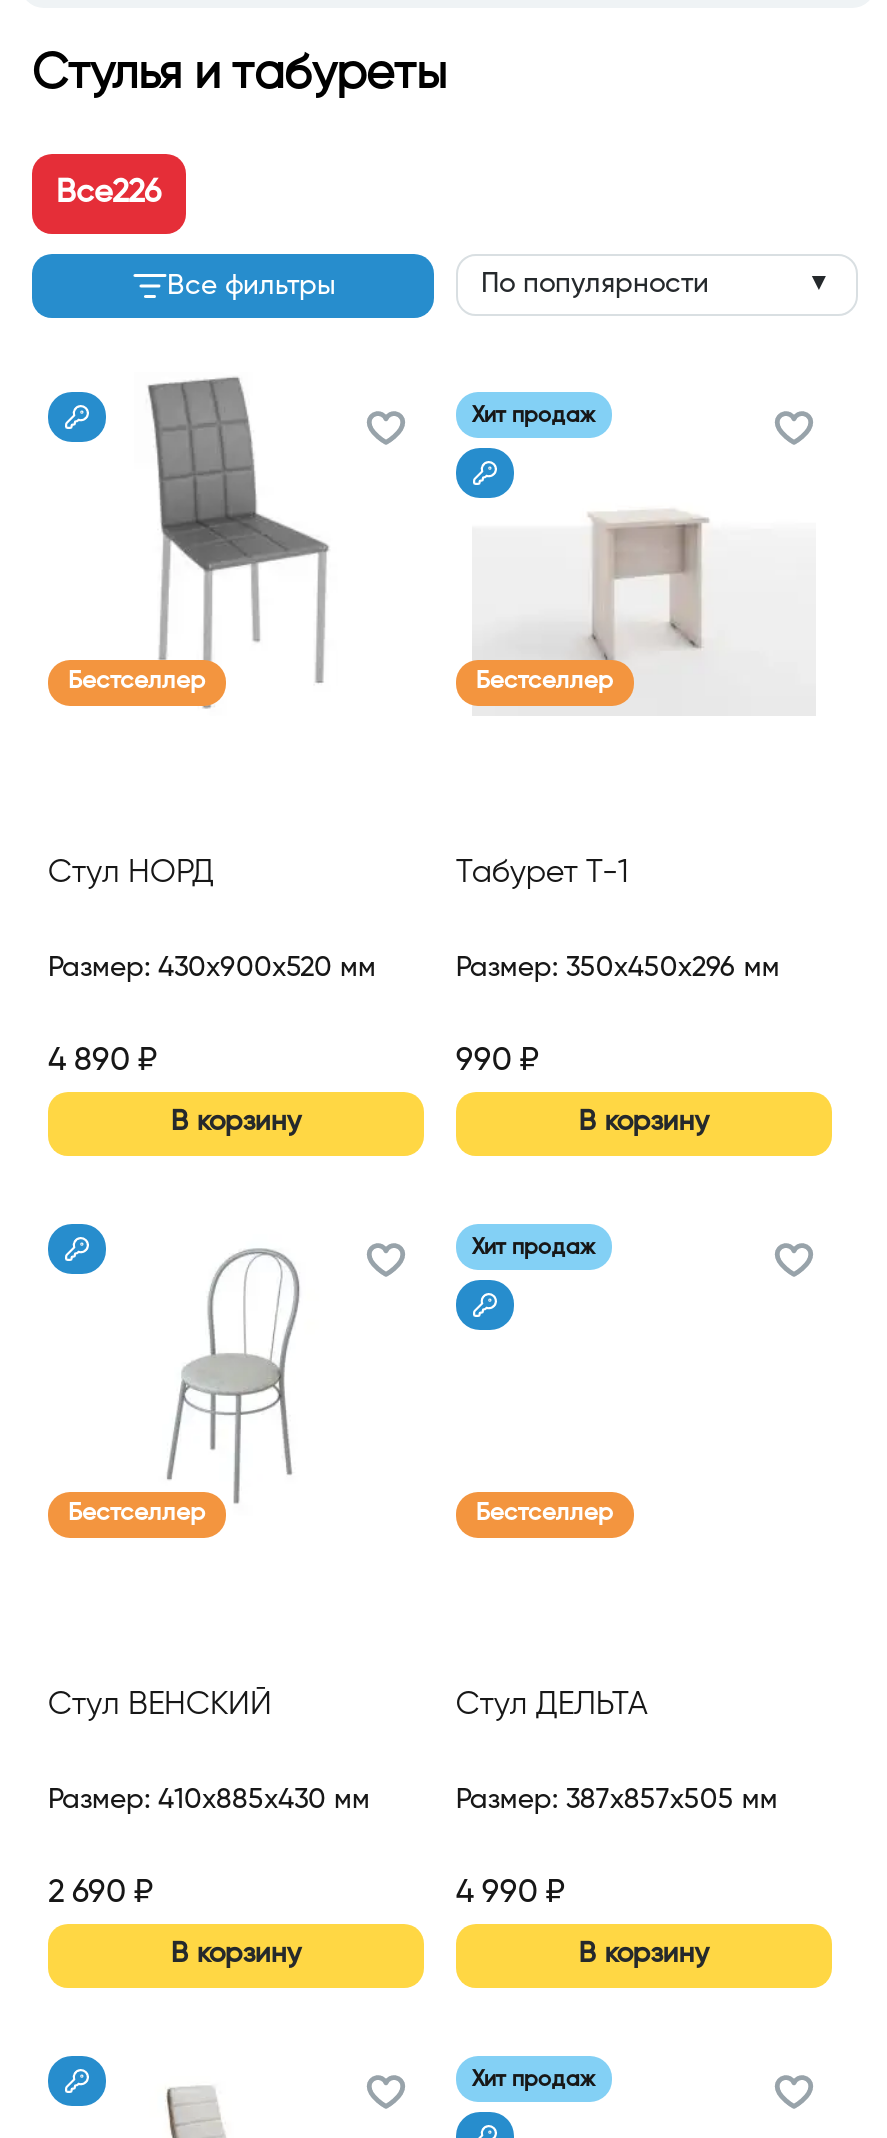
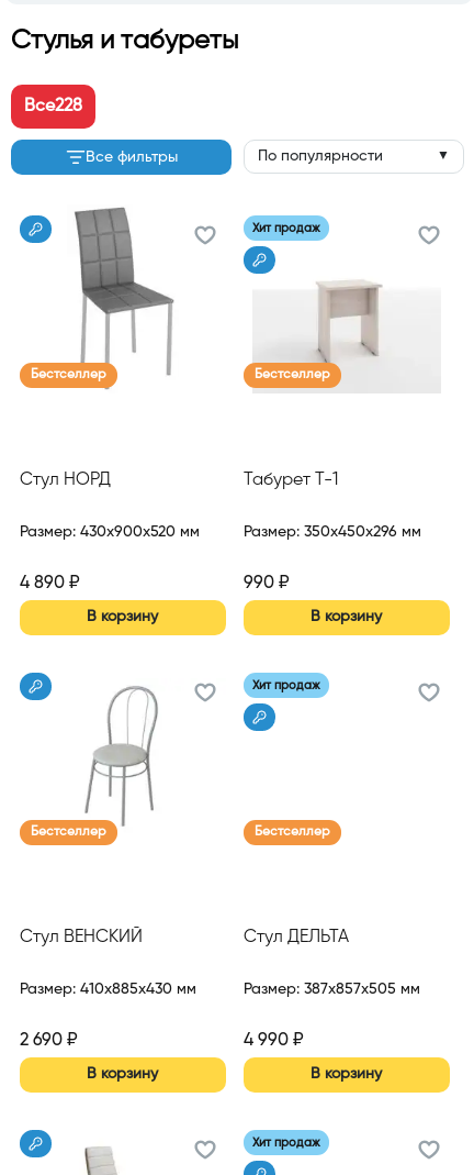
[56,178,162,210] Все226 -> [24,98,82,115] Все228

